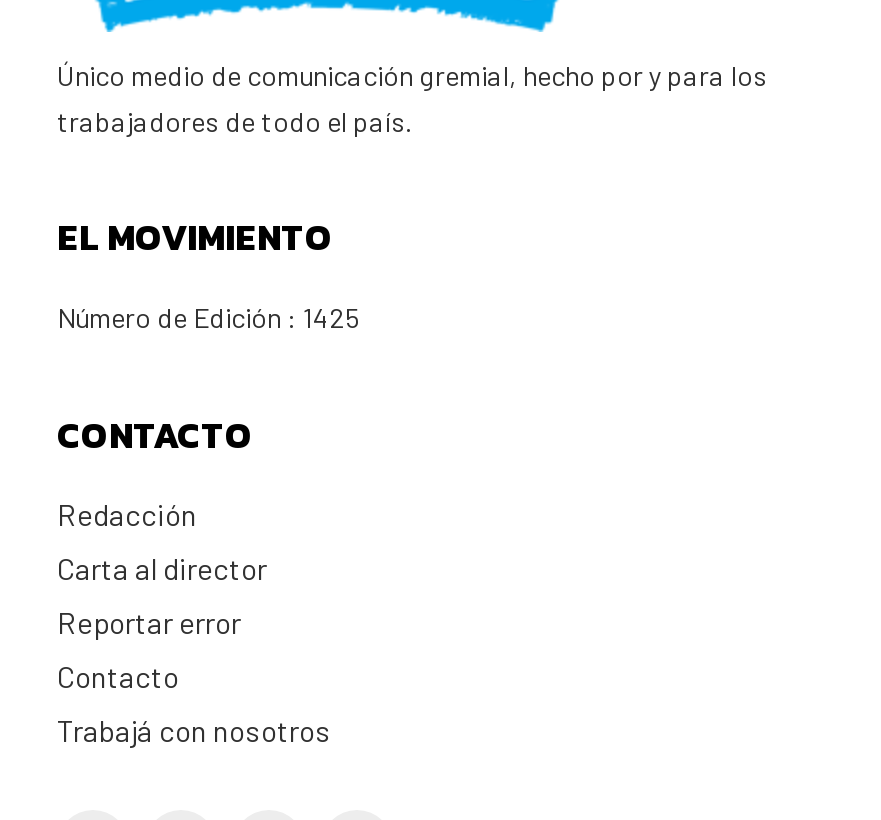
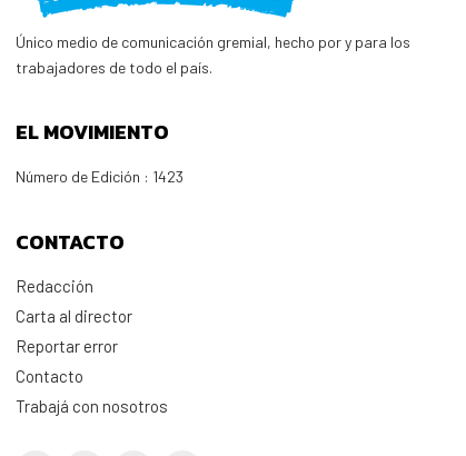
[57,300,361,334] Número de Edición : 1425 -> [16,167,184,186] Número de Edición : 1423

